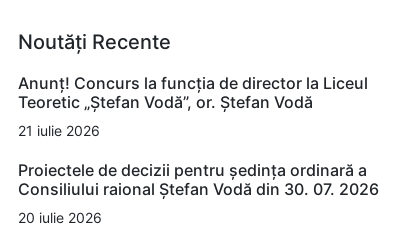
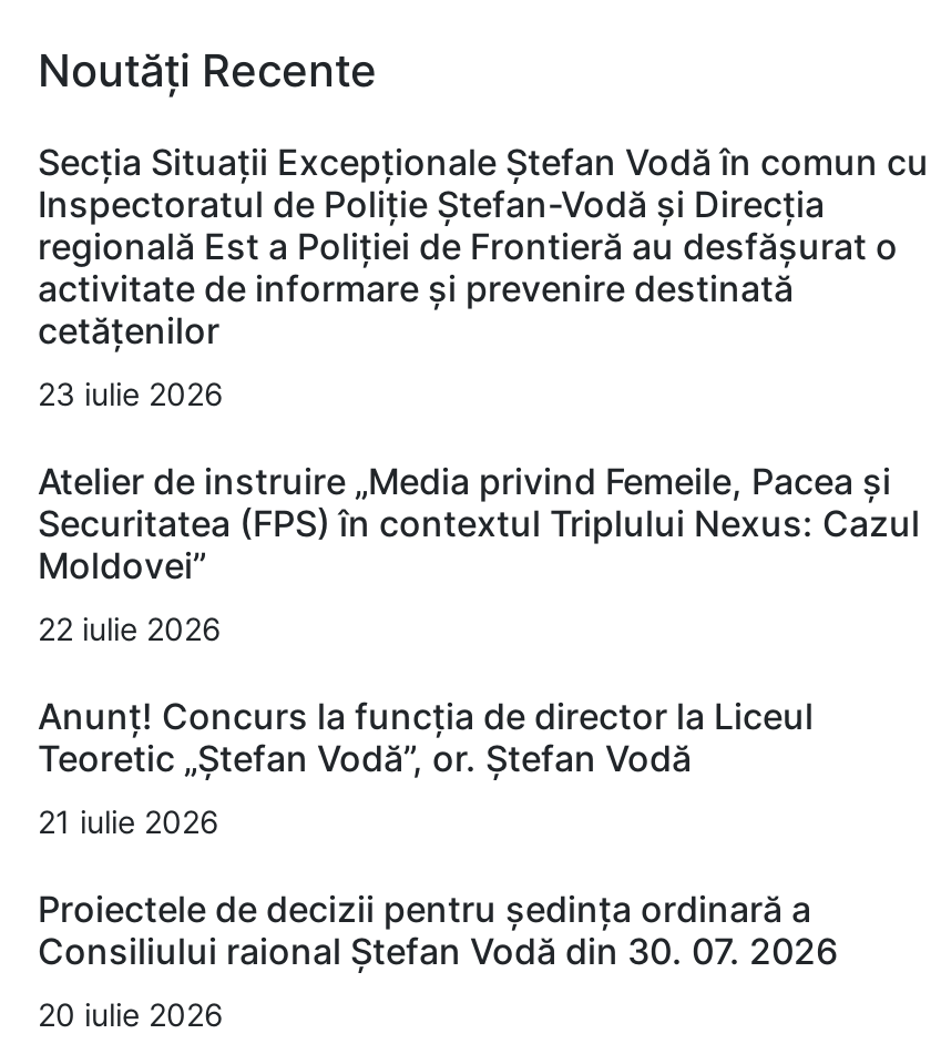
none -> [38,140,929,648] Secția Situații Excepționale Ștefan Vodă în comun cu | Inspectoratul de Poliție Ștefan-Vodă și Direcția | regională Est a Poliției de Frontieră au desfășurat o | activitate de informare și prevenire destinată | cetățenilor | 23 iulie 2026 | Atelier de instruire „Media privind Femeile, Pacea și | Securitatea (FPS) în contextul Triplului Nexus: Cazul | Moldovei” | 22 iulie 2026

